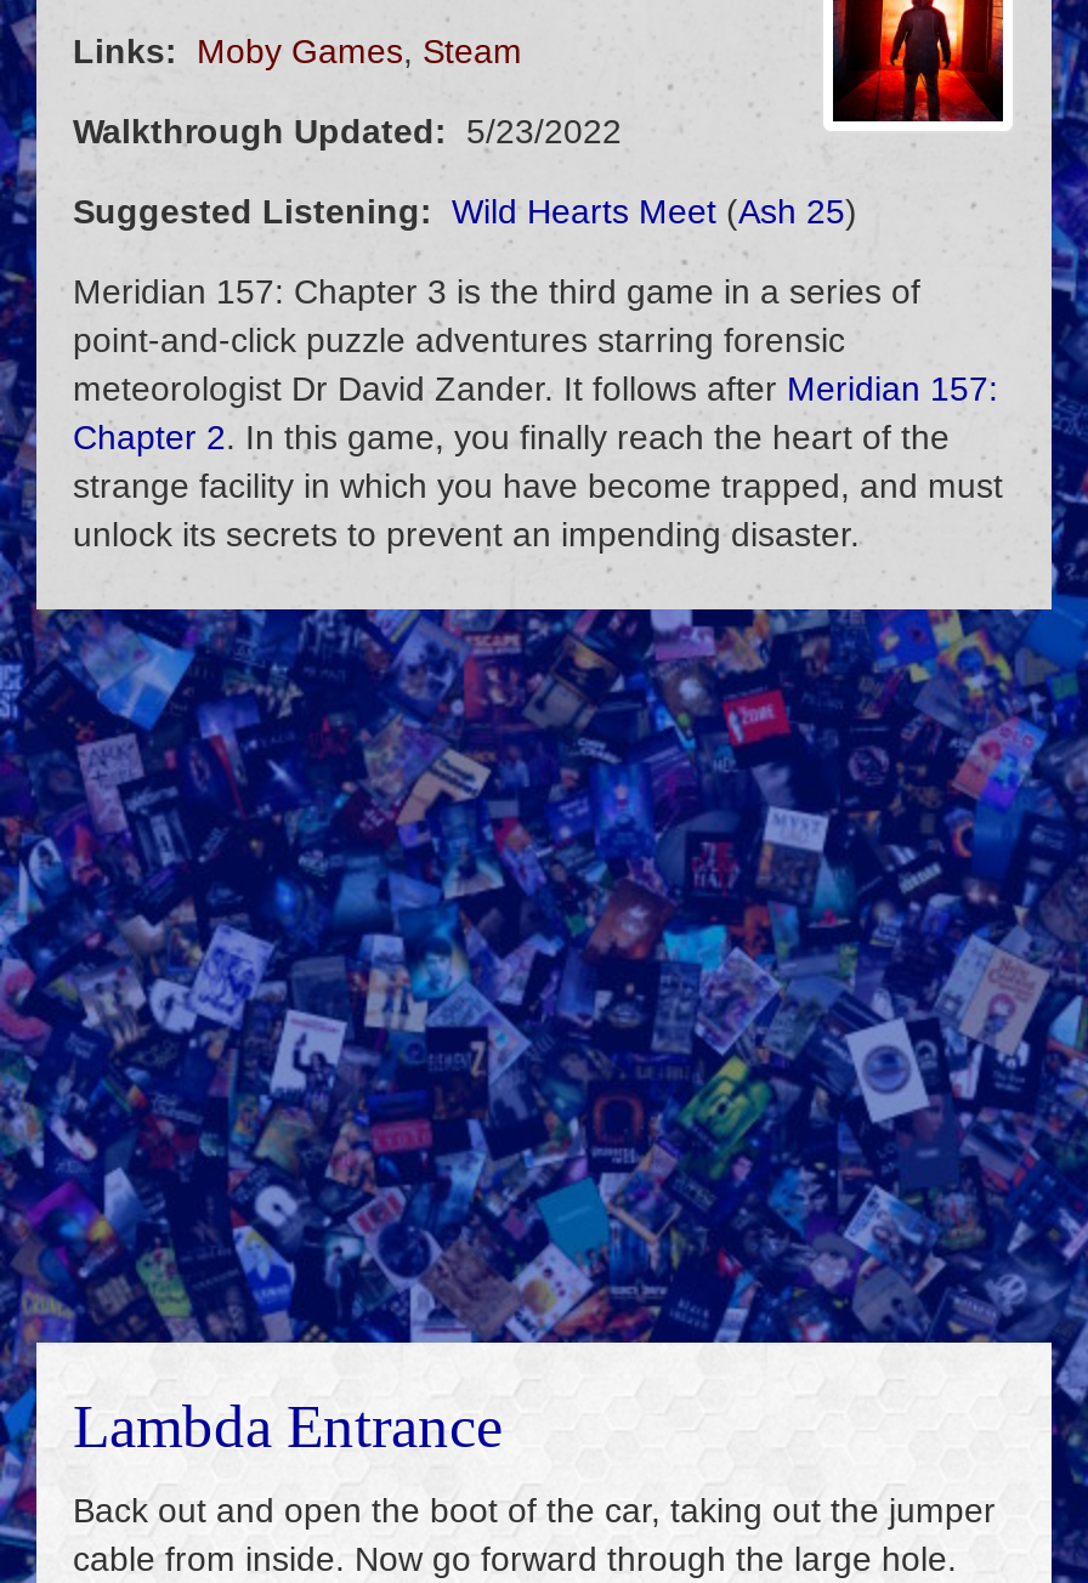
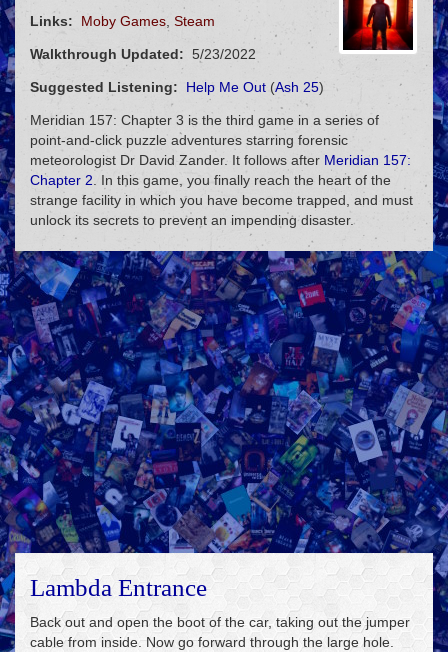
[73,192,857,231] Suggested Listening: Wild Hearts Meet (Ash 25) -> [30,79,324,95] Suggested Listening: Help Me Out (Ash 25)

